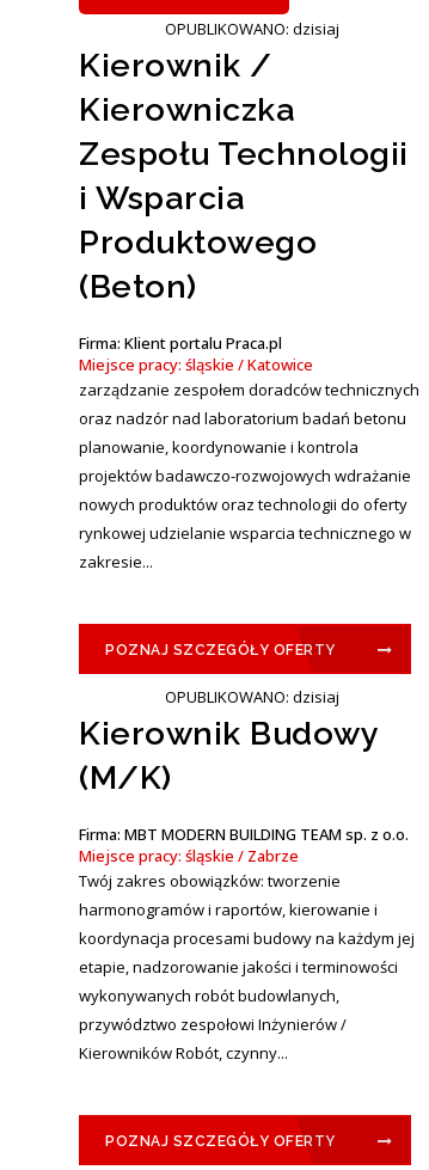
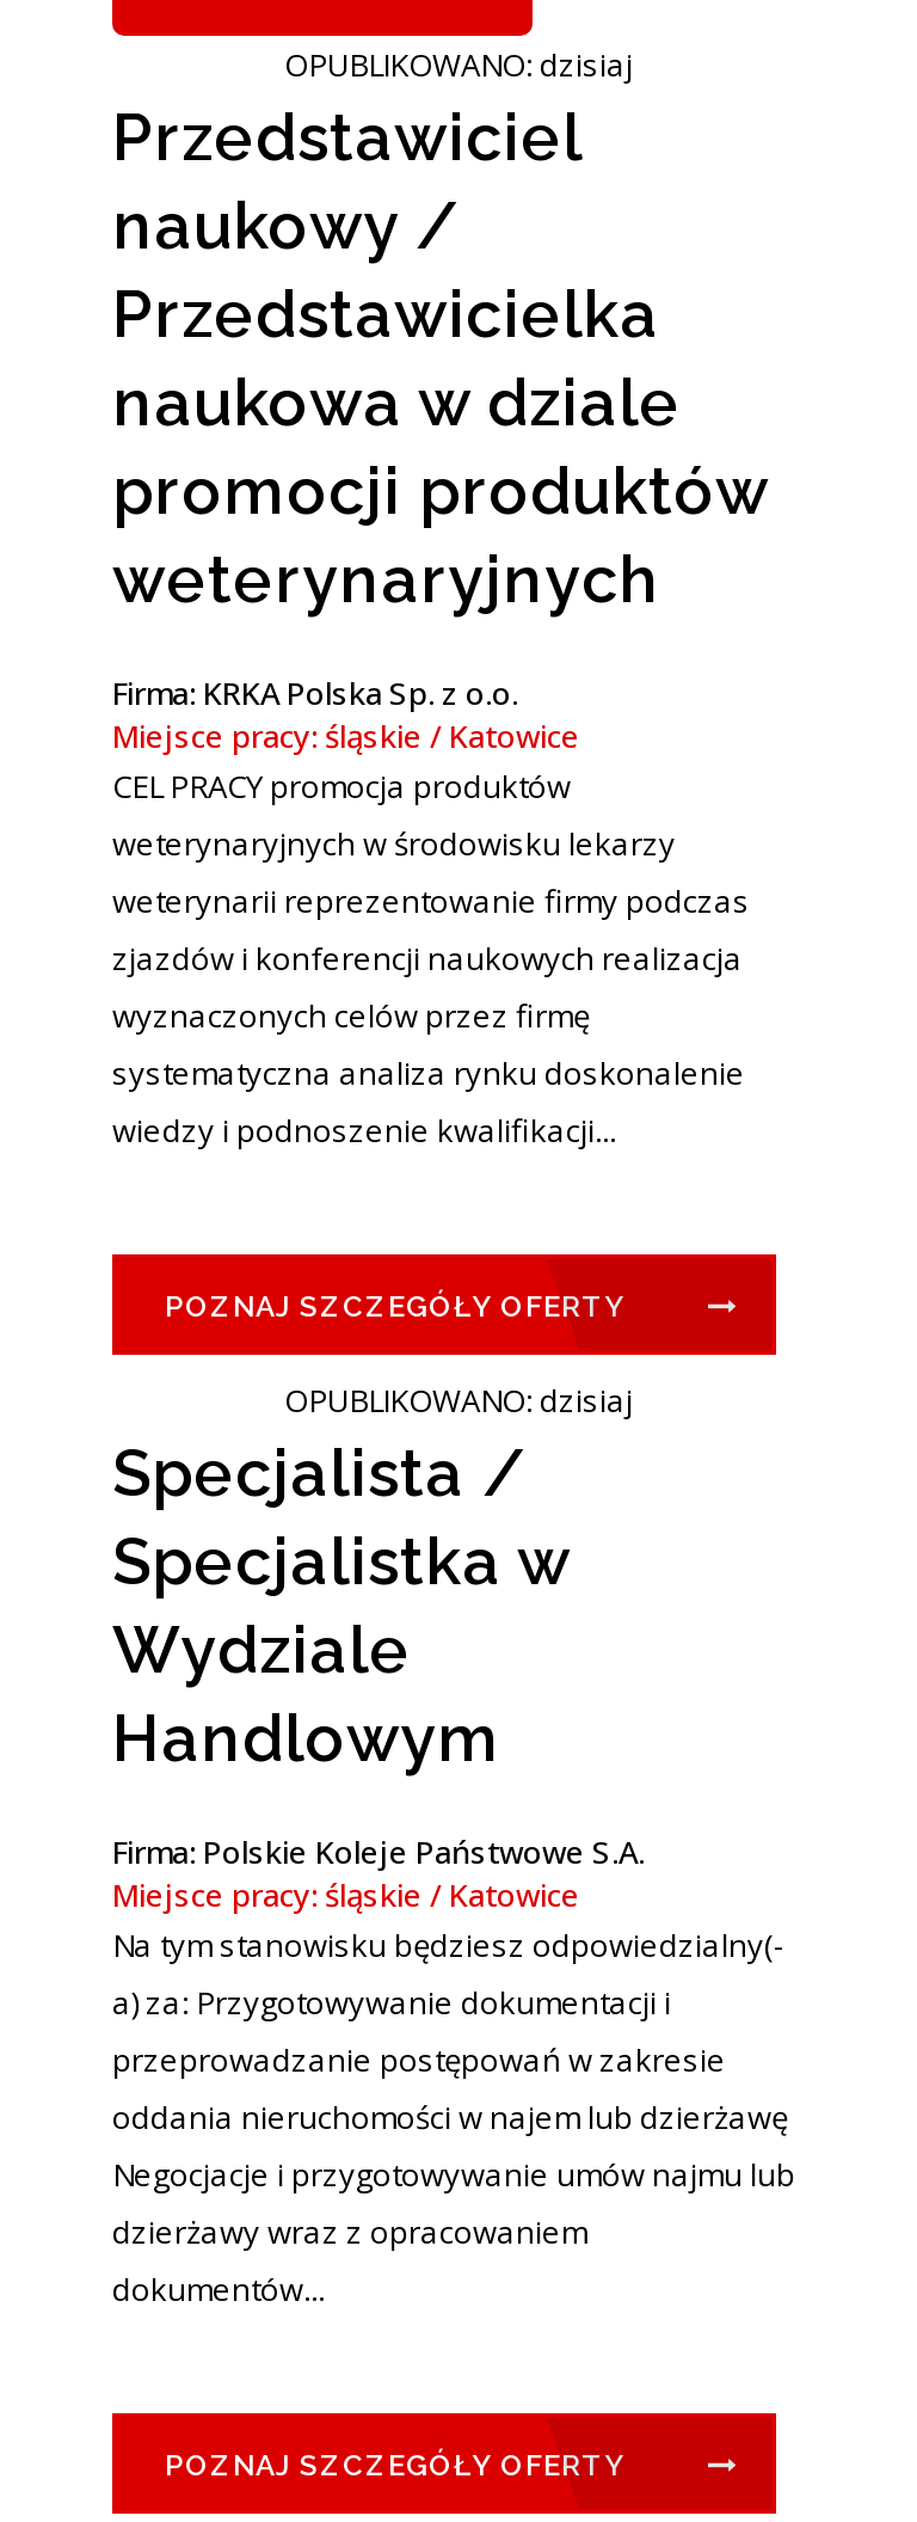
[79,47,408,305] Kierownik / | Kierowniczka | Zespołu Technologii | i Wsparcia | Produktowego | (Beton) -> [112,100,767,616] Przedstawiciel | naukowy / | Przedstawicielka | naukowa w dziale | promocji produktów | weterynaryjnych
[79,332,282,354] Firma: Klient portalu Praca.pl -> [112,671,518,714] Firma: KRKA Polska Sp. z o.o.
[79,379,419,572] zarządzanie zespołem doradców technicznych | oraz nadzór nad laboratorium badań betonu | planowanie, koordynowanie i kontrola | projektów badawczo-rozwojowych wdrażanie | nowych produktów oraz technologii do oferty | rynkowej udzielanie wsparcia technicznego w | zakresie... -> [112,765,750,1152] CEL PRACY promocja produktów | weterynaryjnych w środowisku lekarzy | weterynarii reprezentowanie firmy podczas | zjazdów i konferencji naukowych realizacja | wyznaczonych celów przez firmę | systematyczna analiza rynku doskonalenie | wiedzy i podnoszenie kwalifikacji...
[79,715,378,796] Kierownik Budowy | (M/K) -> [112,1436,568,1775] Specjalista / | Specjalistka w | Wydziale | Handlowym
[79,823,415,1064] Firma: MBT MODERN BUILDING TEAM sp. z o.o. | Miejsce pracy: śląskie / Zabrze | Twój zakres obowiązków: tworzenie | harmonogramów i raportów, kierowanie i | koordynacja procesami budowy na każdym jej | etapie, nadzorowanie jakości i terminowości | wykonywanych robót budowlanych, | przywództwo zespołowi Inżynierów / | Kierowników Robót, czynny... -> [112,1830,795,2311] Firma: Polskie Koleje Państwowe S.A. | Miejsce pracy: śląskie / Katowice | Na tym stanowisku będziesz odpowiedzialny(- | a) za: Przygotowywanie dokumentacji i | przeprowadzanie postępowań w zakresie | oddania nieruchomości w najem lub dzierżawę | Negocjacje i przygotowywanie umów najmu lub | dzierżawy wraz z opracowaniem | dokumentów...

